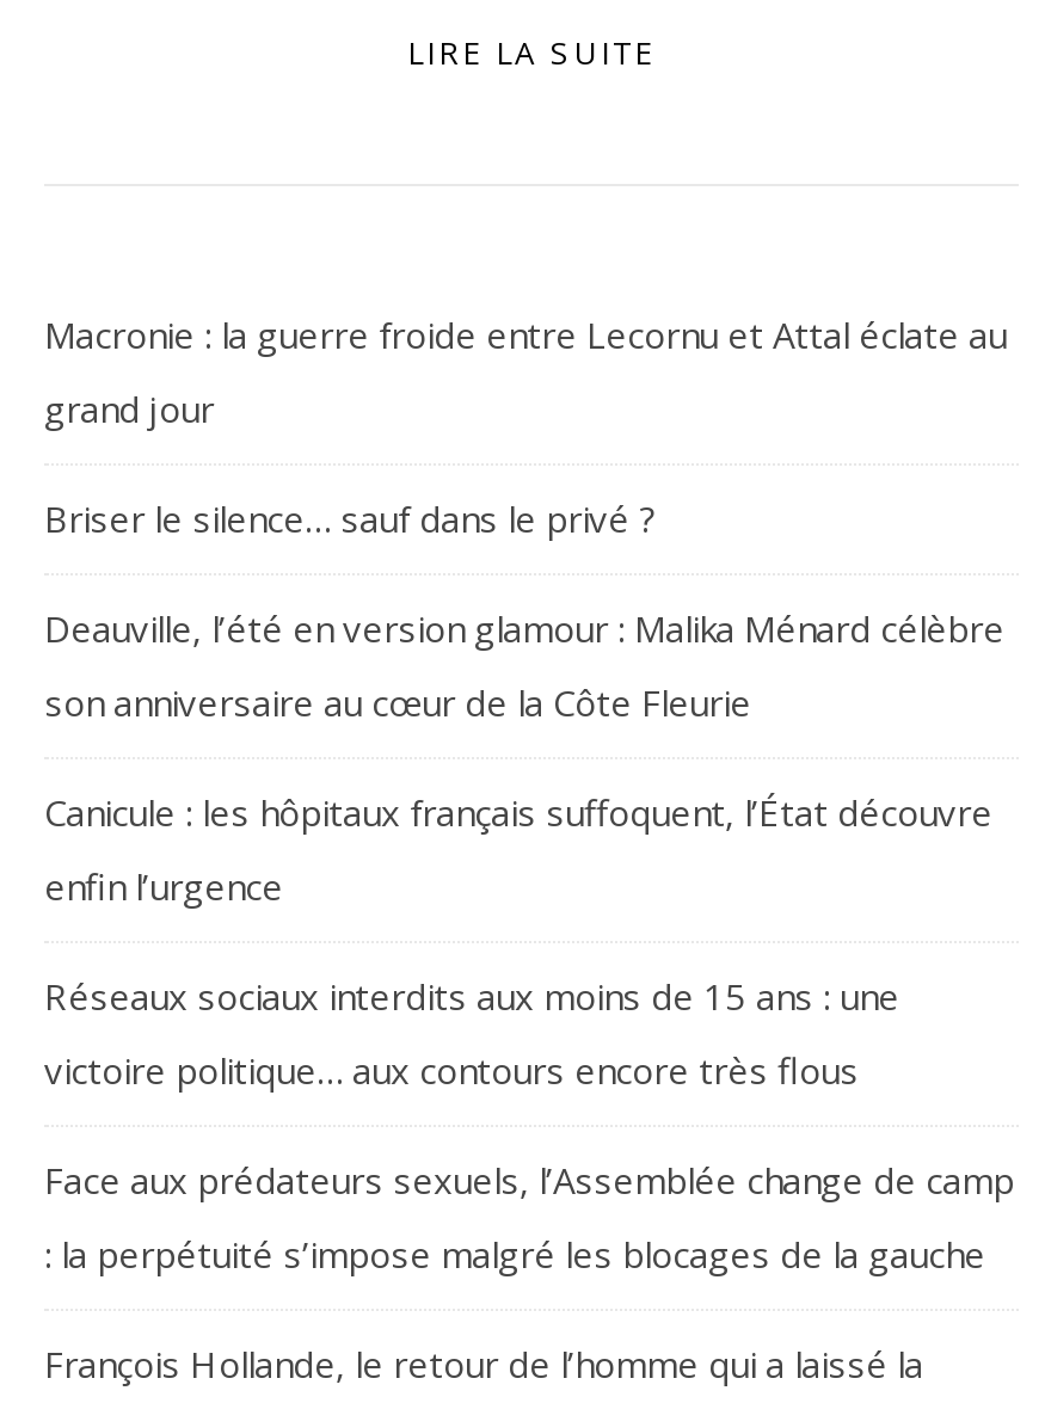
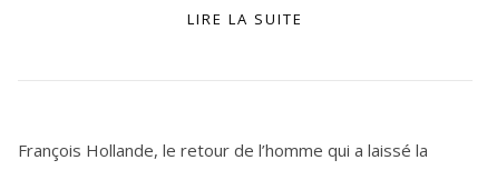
[44,310,1014,1278] Macronie : la guerre froide entre Lecornu et Attal éclate au | grand jour | Briser le silence… sauf dans le privé ? | Deauville, l’été en version glamour : Malika Ménard célèbre | son anniversaire au cœur de la Côte Fleurie | Canicule : les hôpitaux français suffoquent, l’État découvre | enfin l’urgence | Réseaux sociaux interdits aux moins de 15 ans : une | victoire politique… aux contours encore très flous | Face aux prédateurs sexuels, l’Assemblée change de camp | : la perpétuité s’impose malgré les blocages de la gauche -> none

